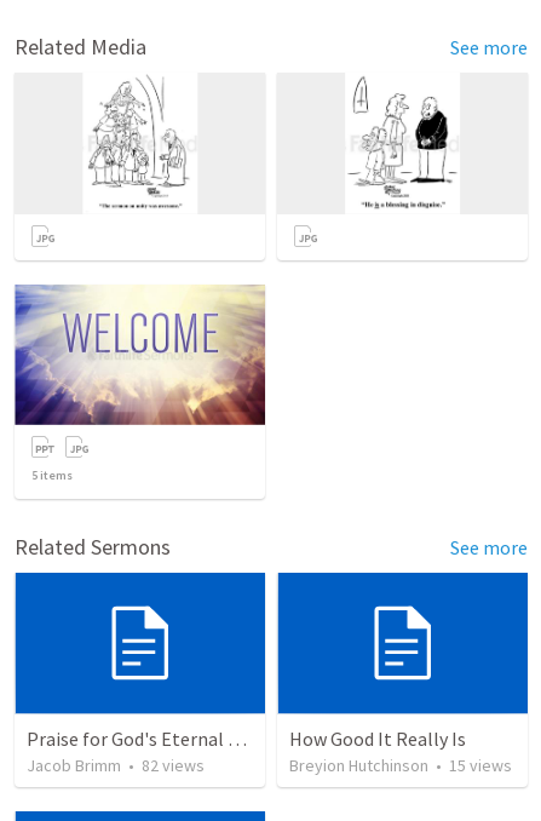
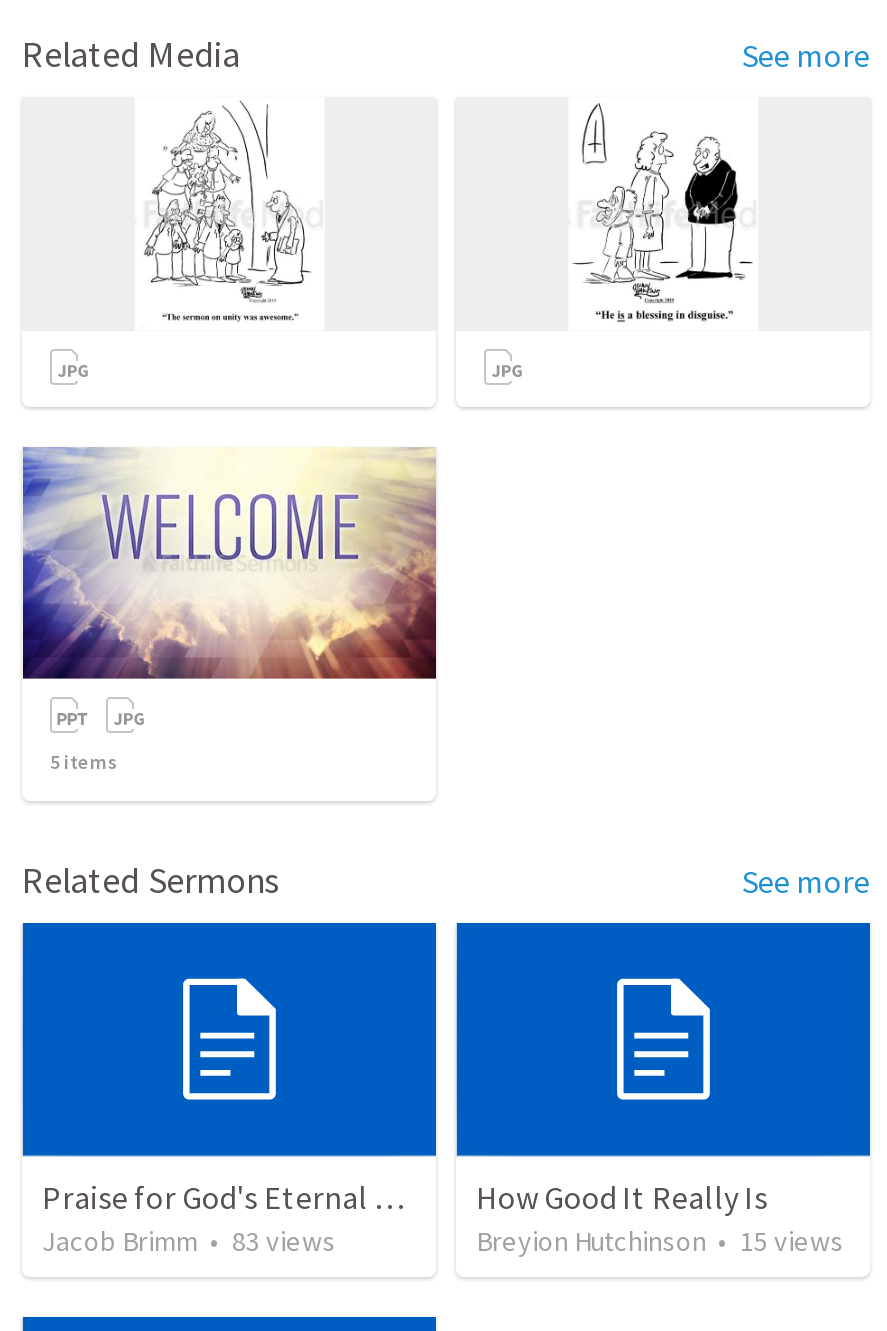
[27,754,205,776] Jacob Brimm • 82 views -> [42,1222,336,1258] Jacob Brimm • 83 views

